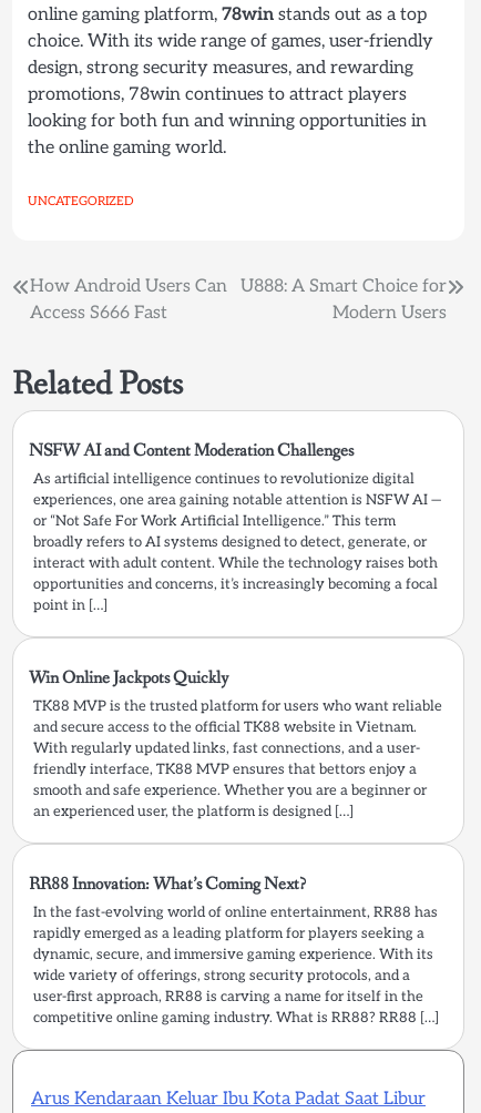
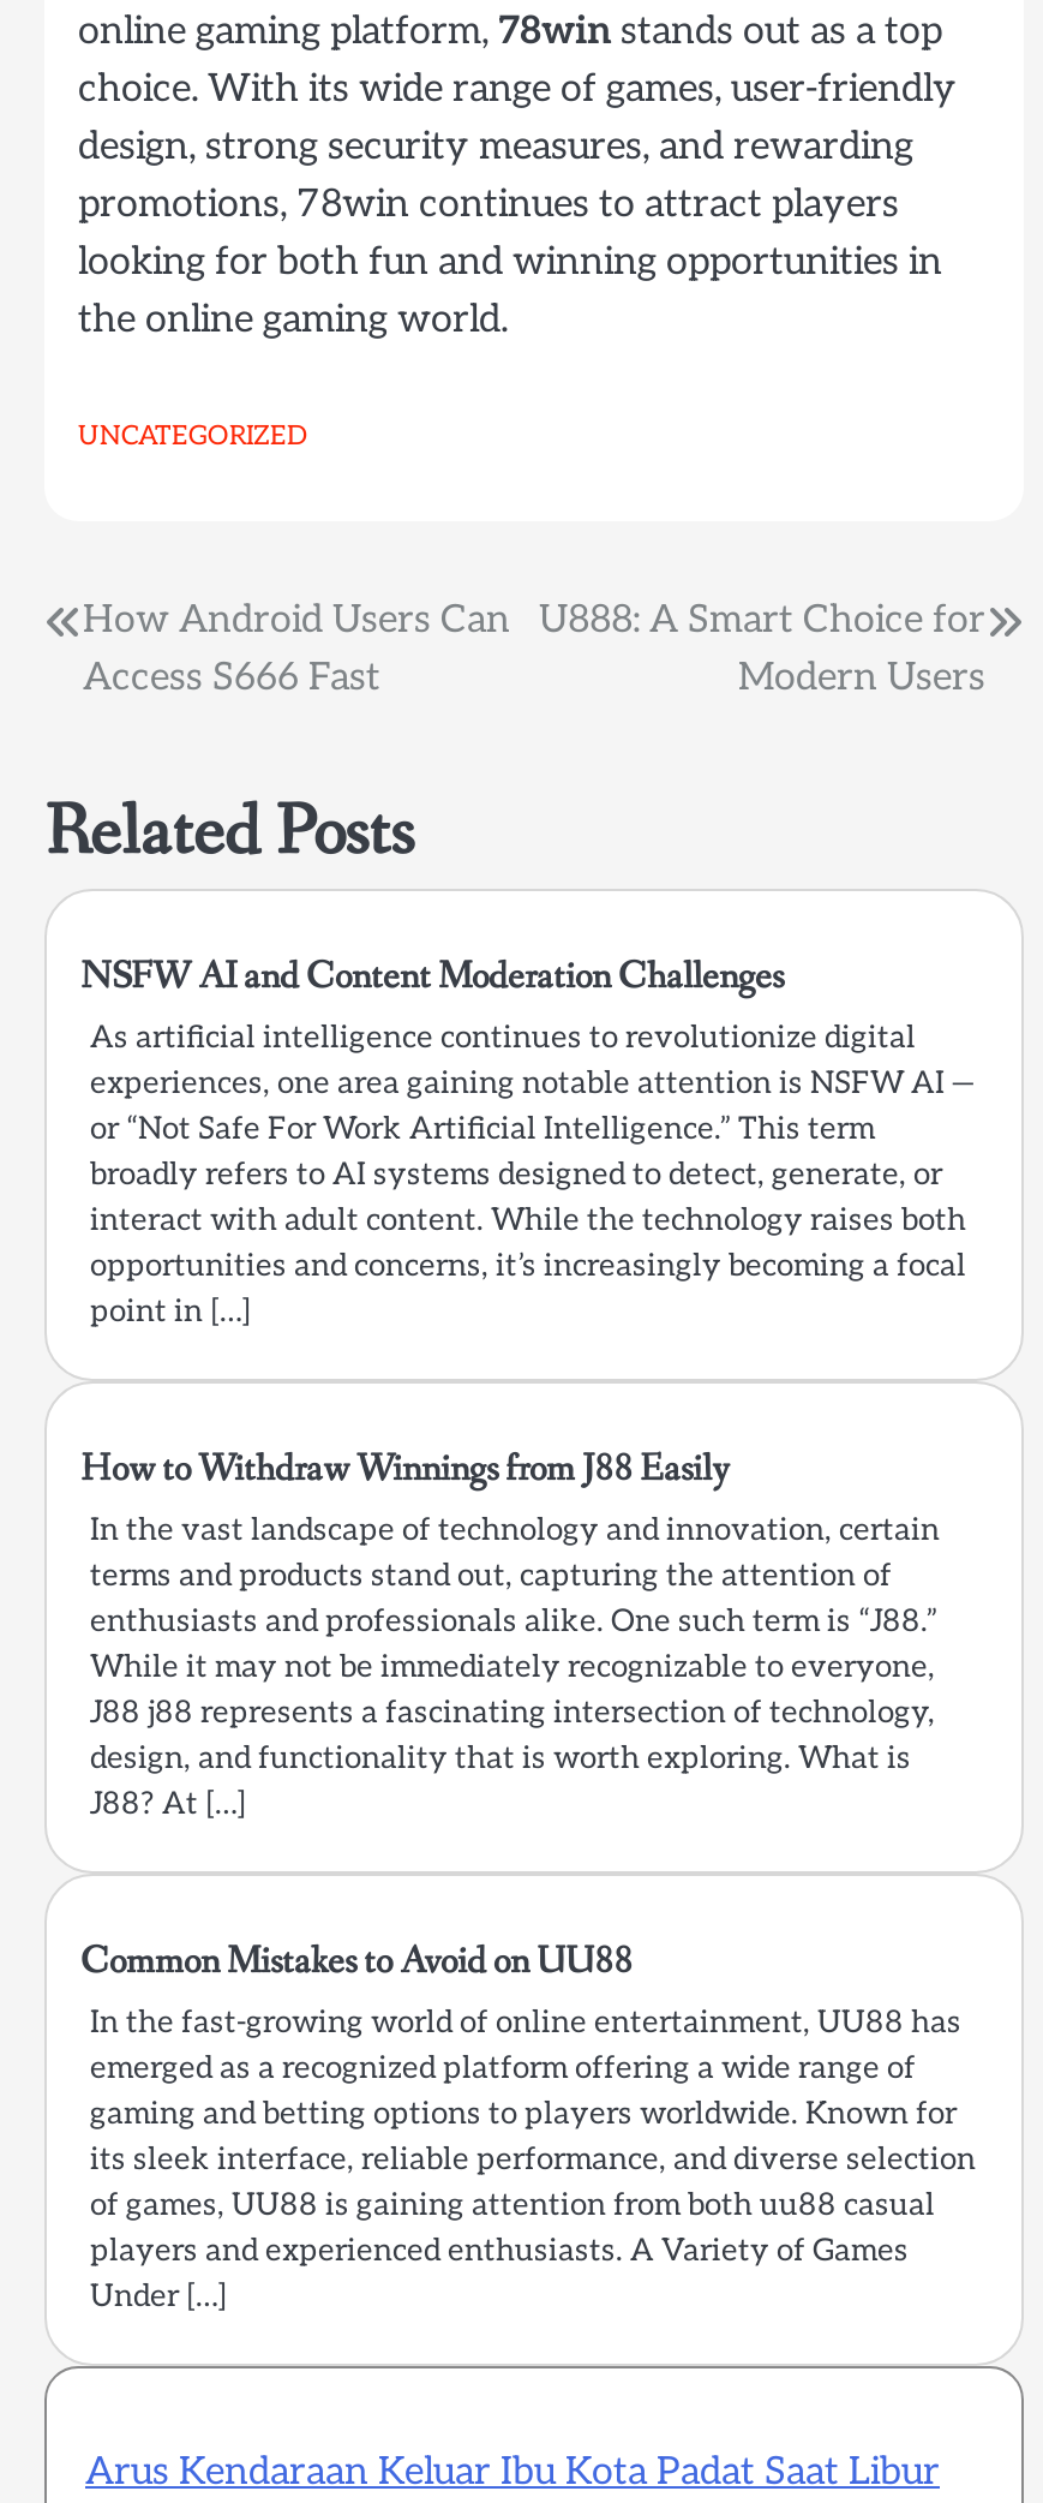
[29,666,442,820] Win Online Jackpots Quickly | TK88 MVP is the trusted platform for users who want reliable | and secure access to the official TK88 website in Vietnam. | With regularly updated links, fast connections, and a user- | friendly interface, TK88 MVP ensures that bettors enjoy a | smooth and safe experience. Whether you are a beginner or | an experienced user, the platform is designed […] -> [80,1443,940,1823] How to Withdraw Winnings from J88 Easily | In the vast landscape of technology and innovation, certain | terms and products stand out, capturing the attention of | enthusiasts and professionals alike. One such term is “J88.” | While it may not be immediately recognizable to everyone, | J88 j88 represents a fascinating intersection of technology, | design, and functionality that is worth exploring. What is | J88? At […]
[29,872,439,1026] RR88 Innovation: What’s Coming Next? | In the fast-evolving world of online entertainment, RR88 has | rapidly emerged as a leading platform for players seeking a | dynamic, secure, and immersive gaming experience. With its | wide variety of offerings, strong security protocols, and a | user-first approach, RR88 is carving a name for itself in the | competitive online gaming industry. What is RR88? RR88 […] -> [80,1936,976,2315] Common Mistakes to Avoid on UU88 | In the fast-growing world of online entertainment, UU88 has | emerged as a recognized platform offering a wide range of | gaming and betting options to players worldwide. Known for | its sleek interface, reliable performance, and diverse selection | of games, UU88 is gaining attention from both uu88 casual | players and experienced enthusiasts. A Variety of Games | Under […]

